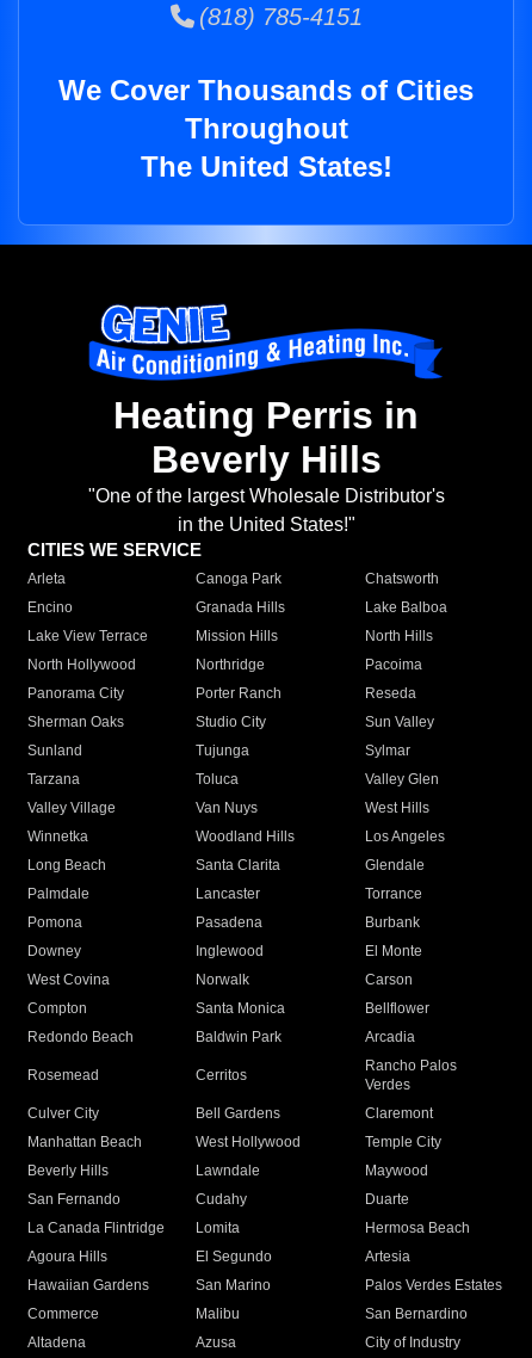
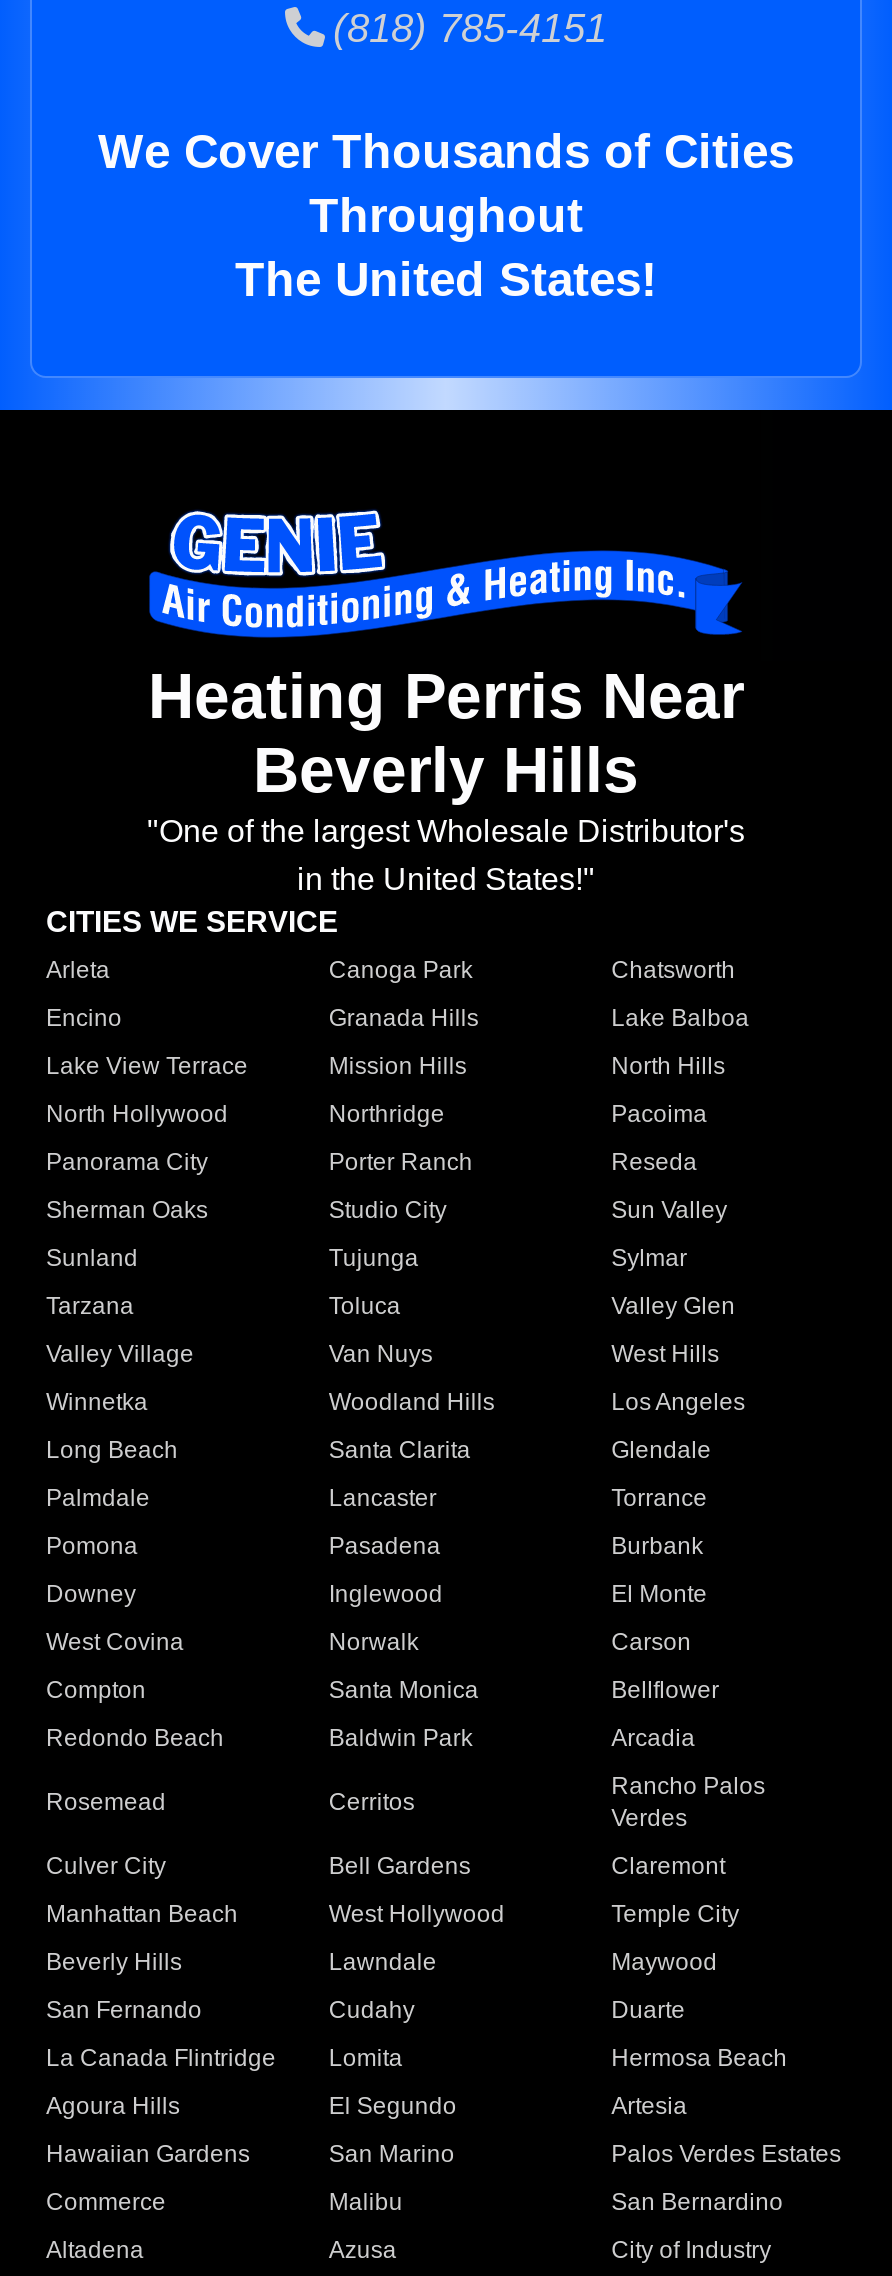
[113,394,419,437] Heating Perris in -> [148,661,744,733] Heating Perris Near

